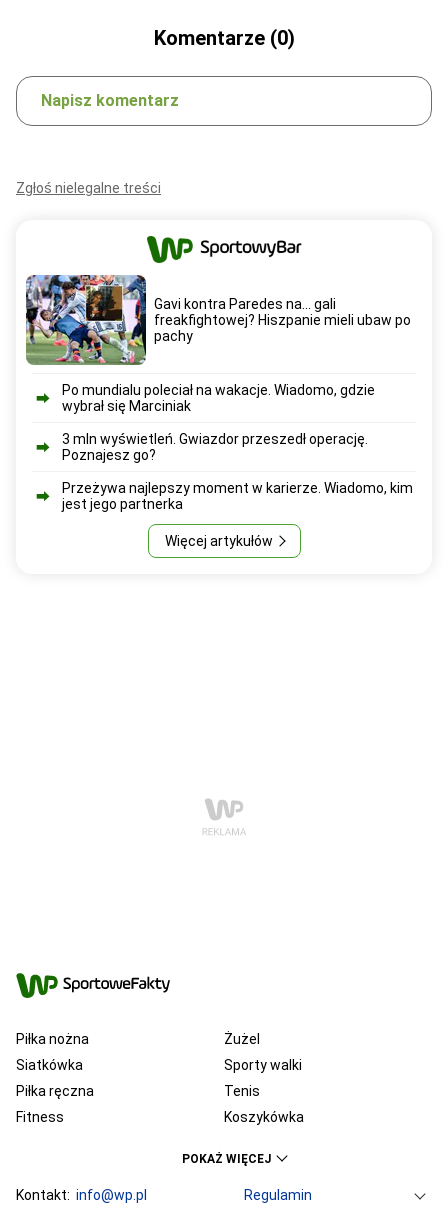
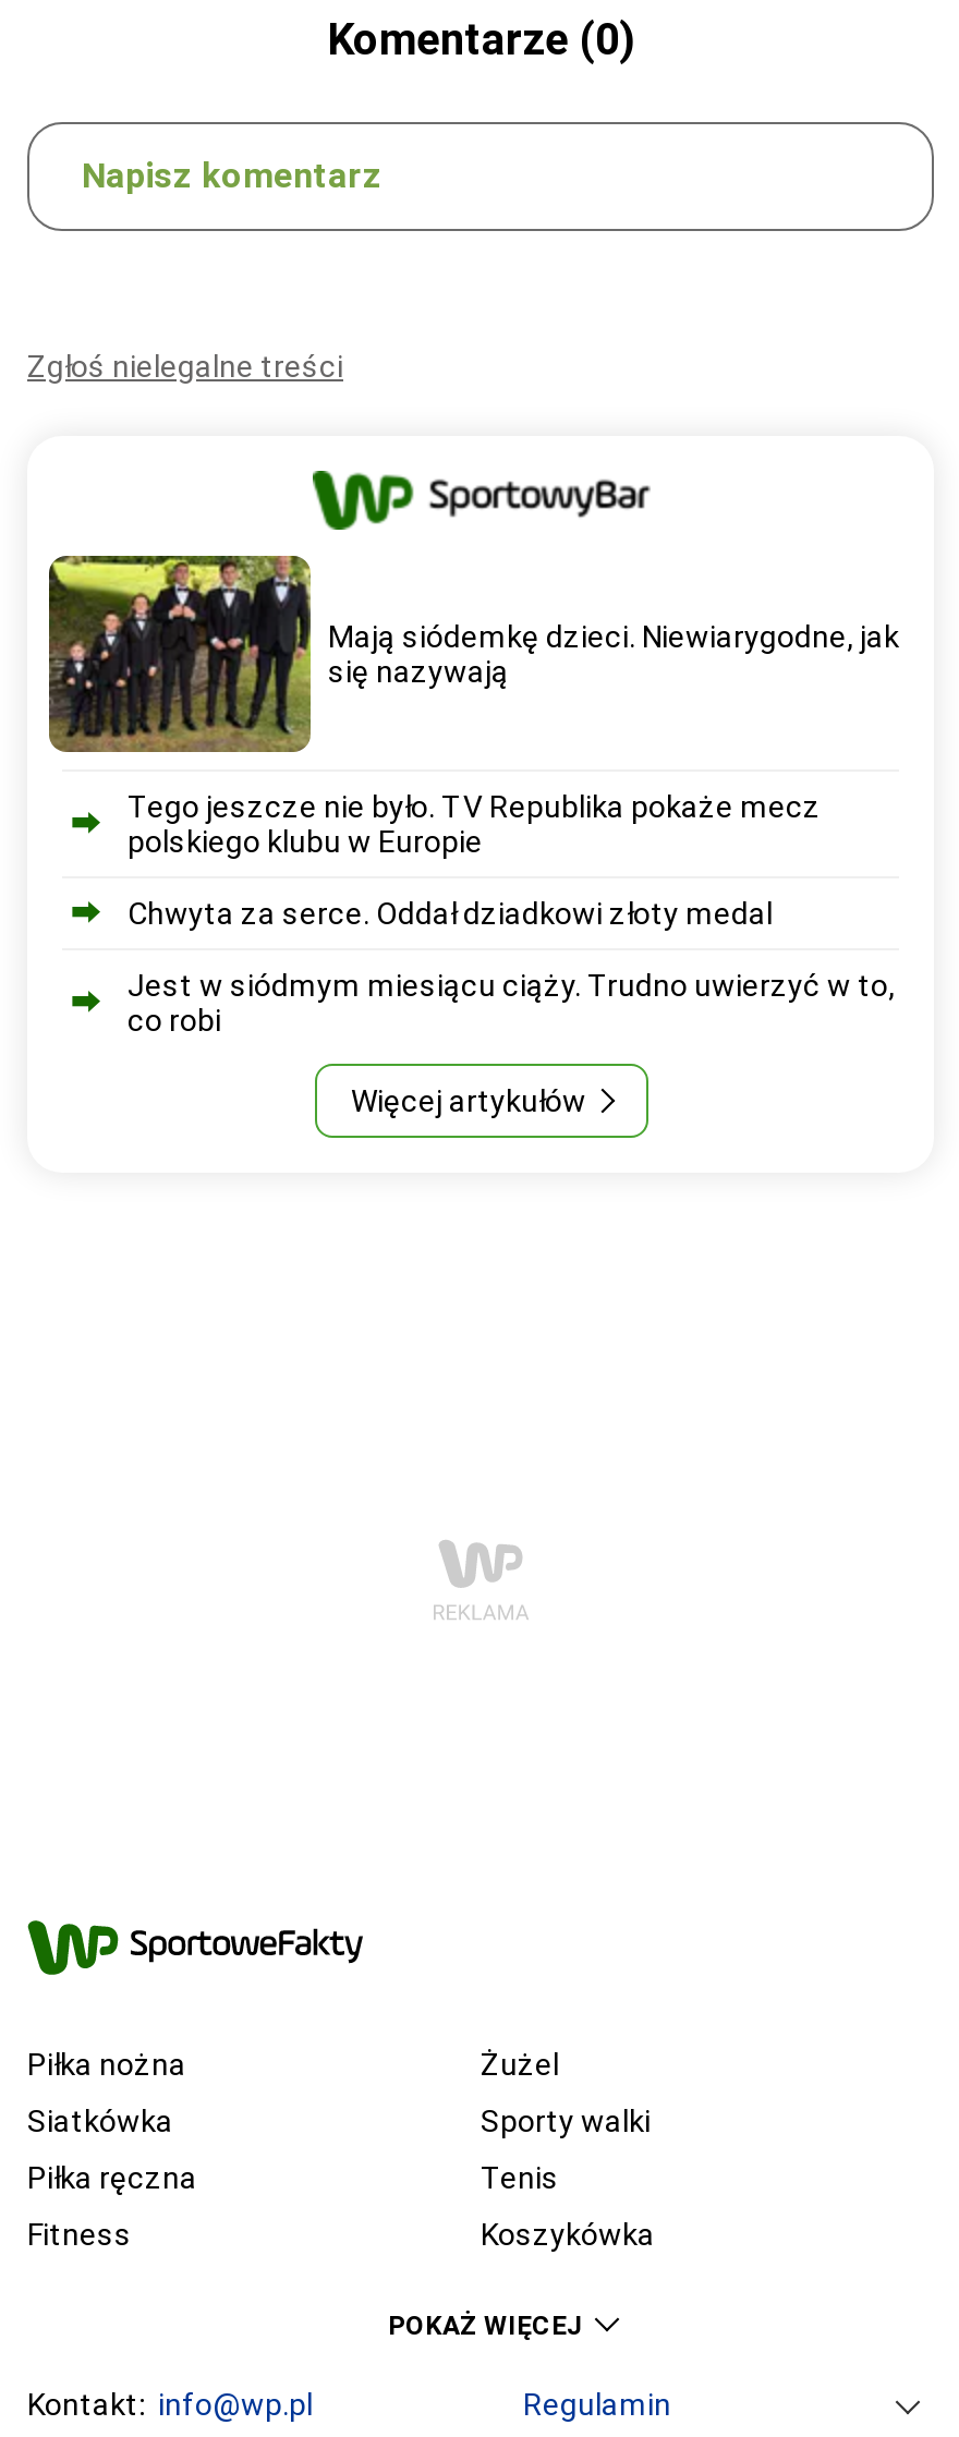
[25,274,411,365] [image] | Gavi kontra Paredes na... gali | freakfightowej? Hiszpanie mieli ubaw po | pachy -> [47,554,899,752] [image] | Mają siódemkę dzieci. Niewiarygodne, jak | się nazywają
[62,382,375,414] Po mundialu poleciał na wakacje. Wiadomo, gdzie | wybrał się Marciniak -> [128,789,821,859] Tego jeszcze nie było. TV Republika pokaże mecz | polskiego klubu w Europie
[62,431,368,463] 3 mln wyświetleń. Gwiazdor przeszedł operację. | Poznajesz go? -> [128,896,773,931] Chwyta za serce. Oddał dziadkowi złoty medal
[62,480,413,512] Przeżywa najlepszy moment w karierze. Wiadomo, kim | jest jego partnerka -> [128,968,895,1038] Jest w siódmym miesiącu ciąży. Trudno uwierzyć w to, | co robi

